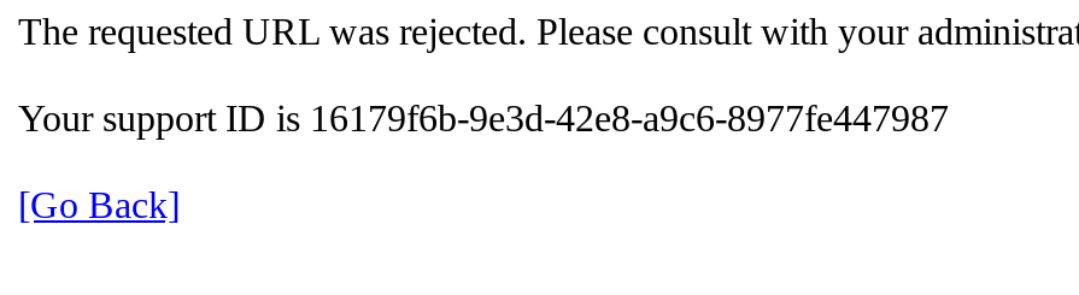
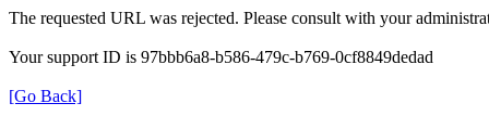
[18,98,949,138] Your support ID is 16179f6b-9e3d-42e8-a9c6-8977fe447987 -> [9,48,433,66] Your support ID is 97bbb6a8-b586-479c-b769-0cf8849dedad

